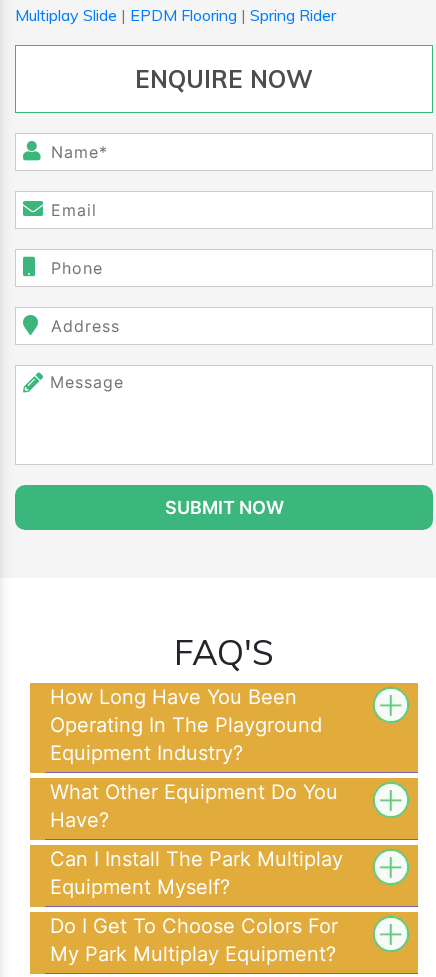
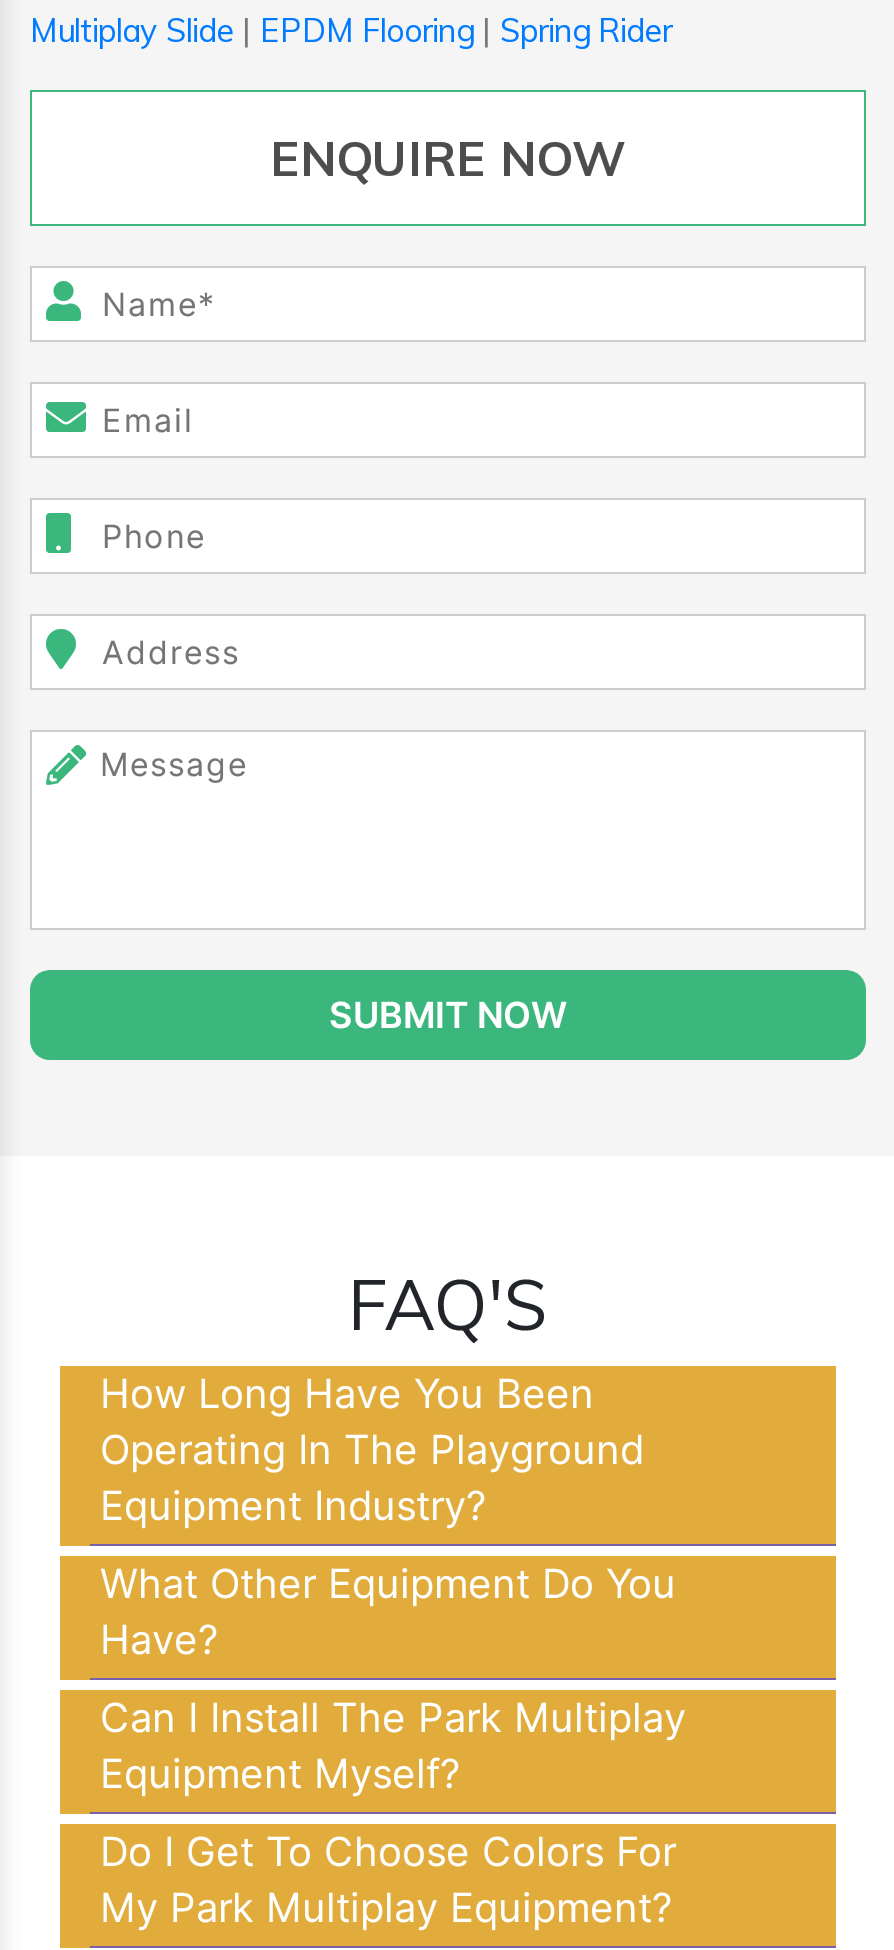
[372,686,410,724] [image] -> none
[372,781,410,819] [image] -> none
[372,848,410,886] [image] -> none
[372,915,410,953] [image] -> none

